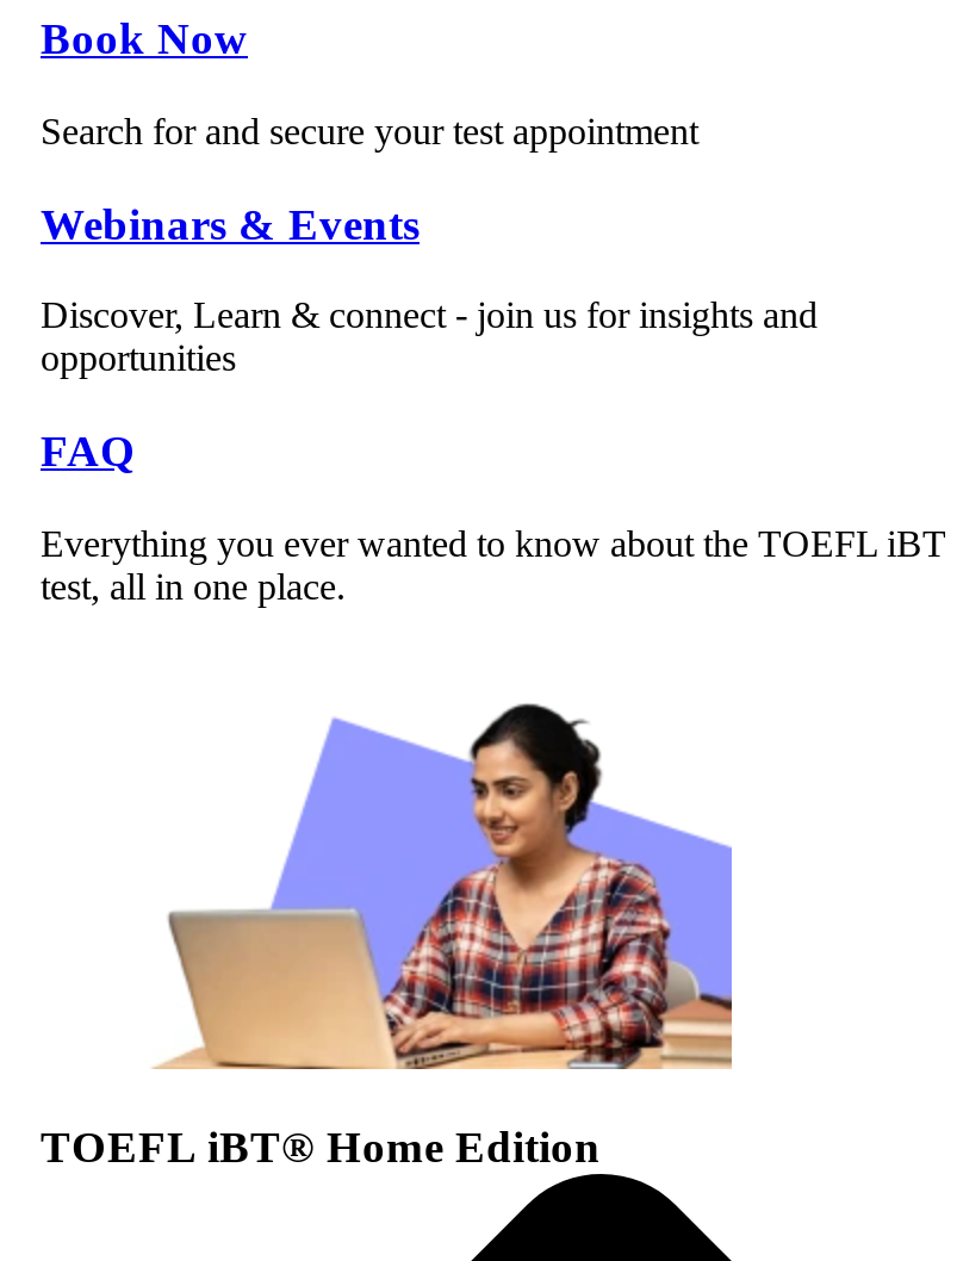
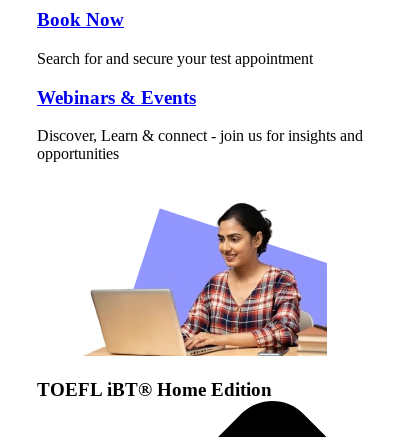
[41,425,946,606] FAQ | Everything you ever wanted to know about the TOEFL iBT | test, all in one place. -> none

